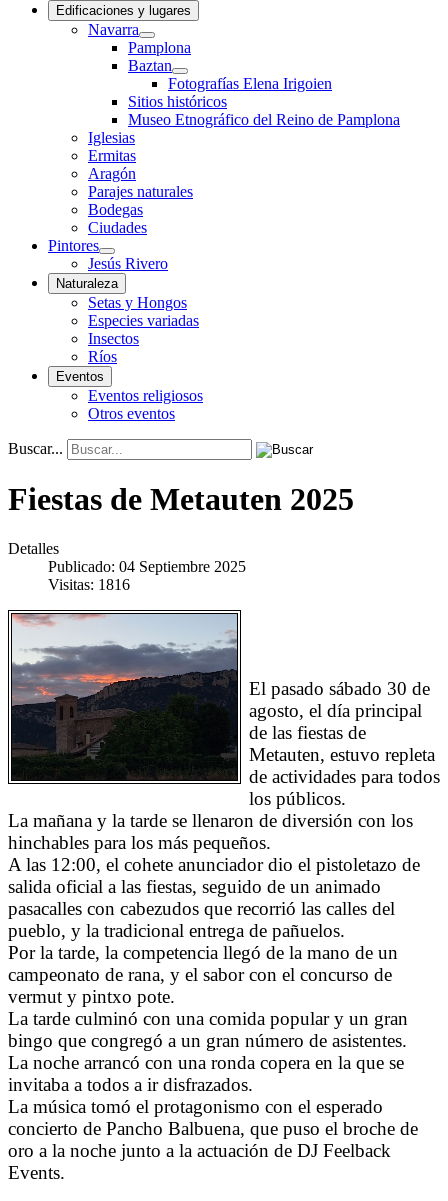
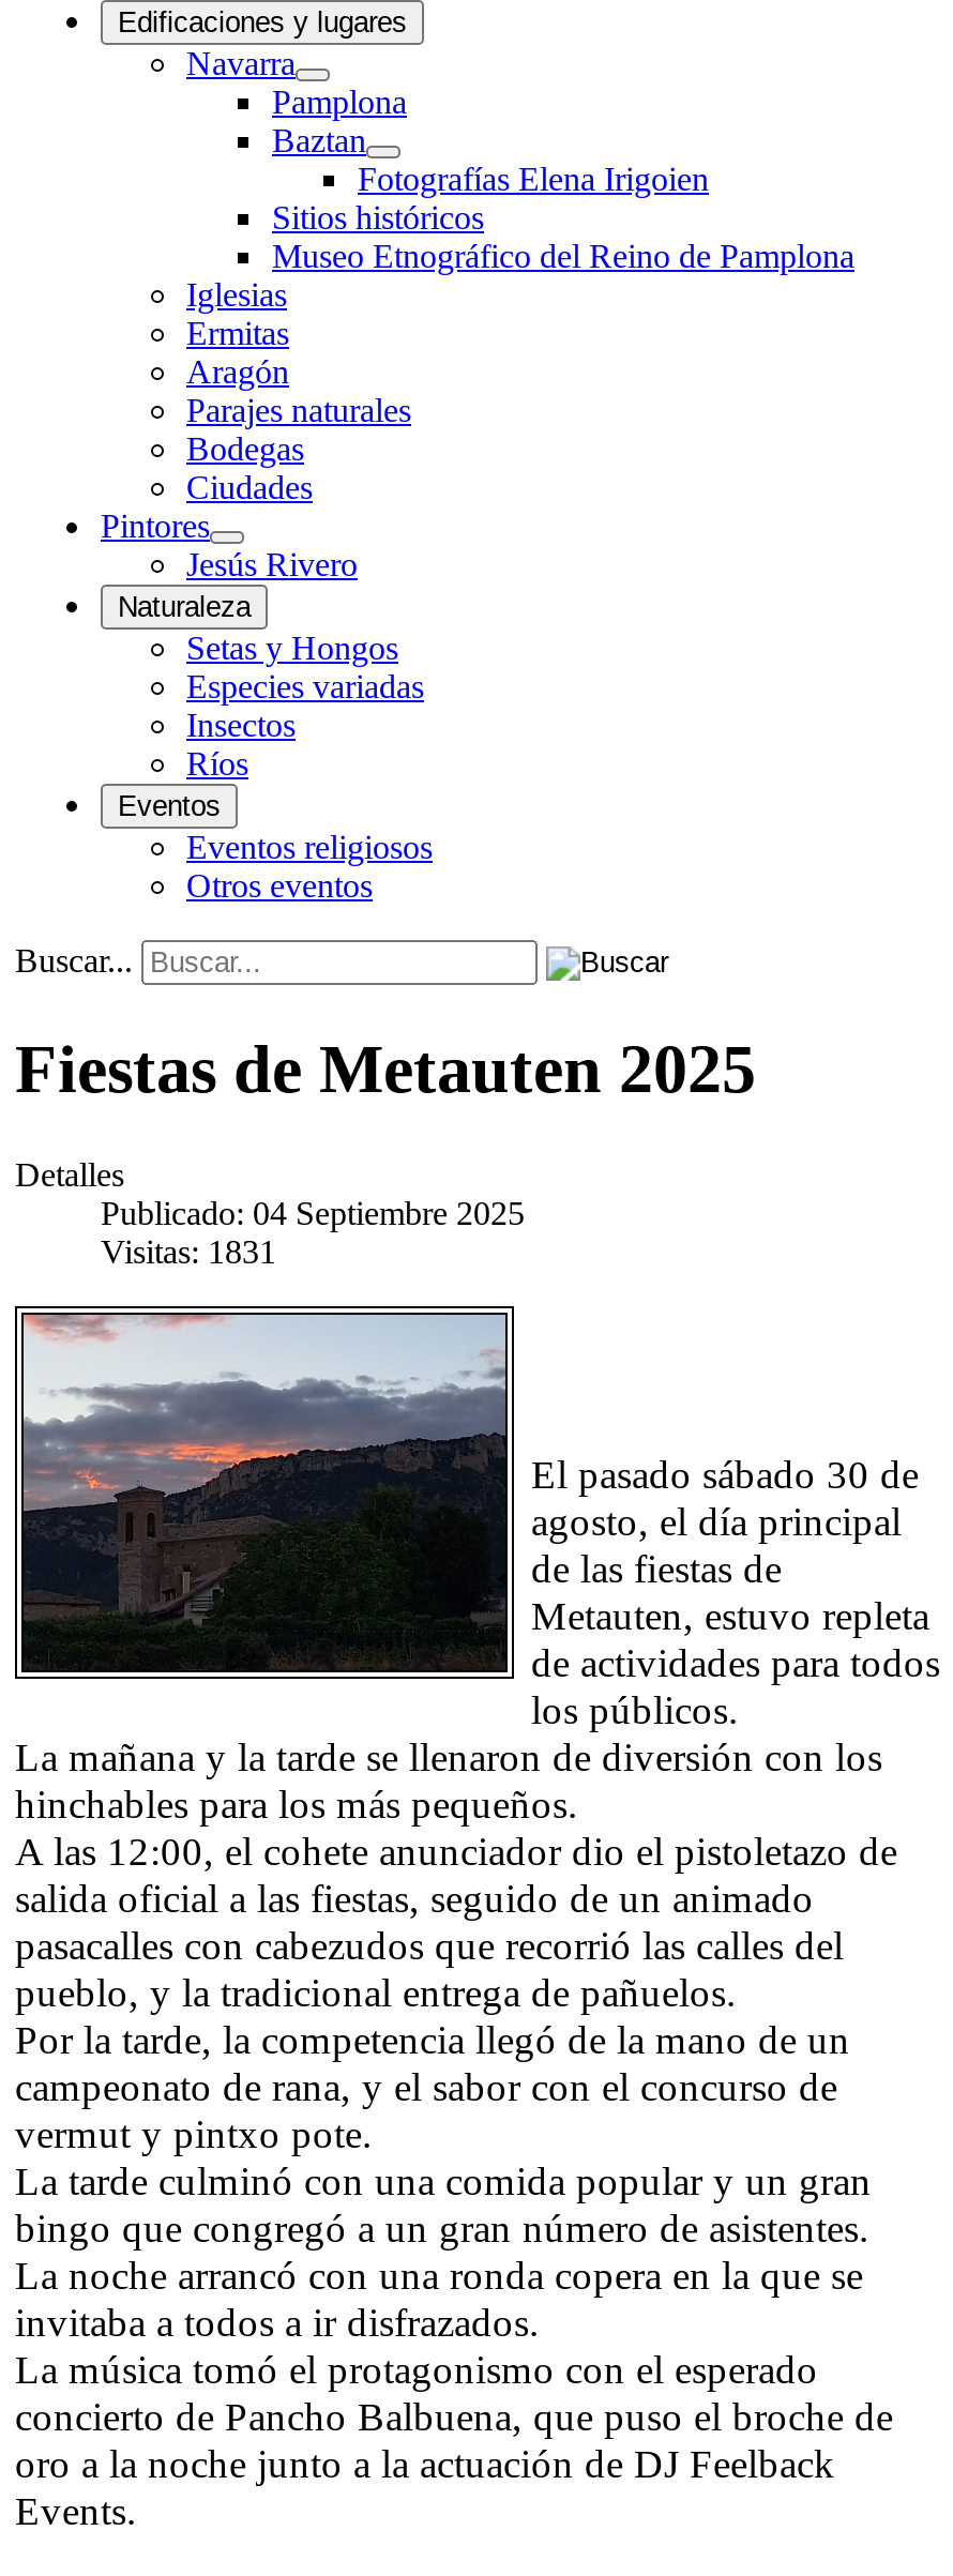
[48,576,130,593] Visitas: 1816 -> [101,1233,276,1270] Visitas: 1831

